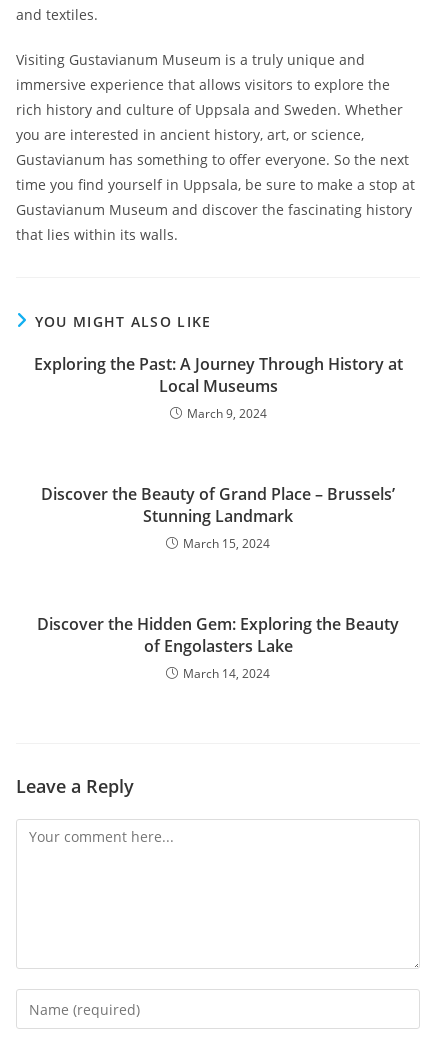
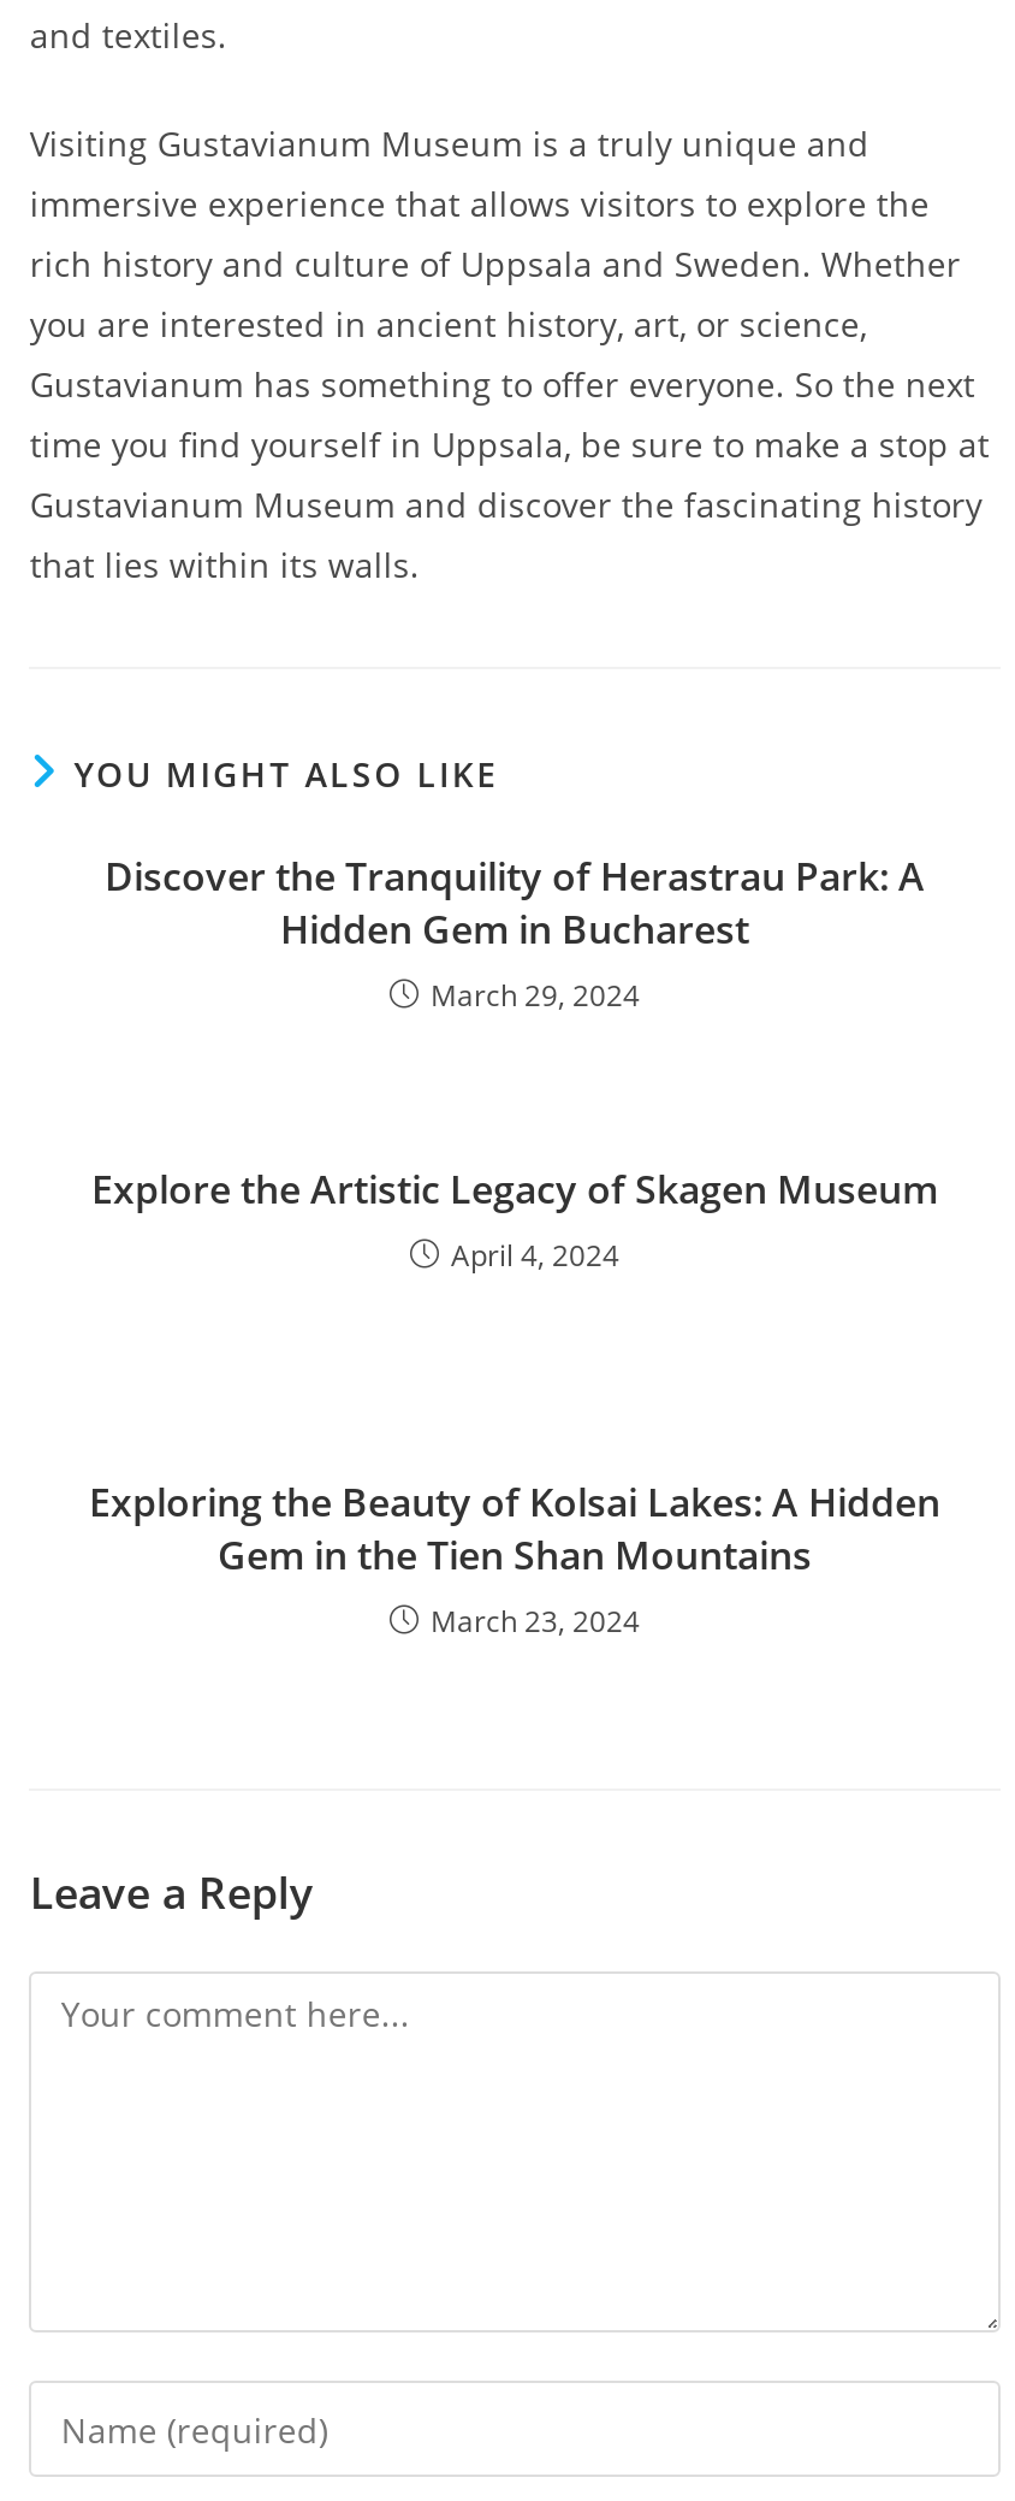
[33,353,402,422] Exploring the Past: A Journey Through History at | Local Museums | March 9, 2024 -> [105,850,925,1016] Discover the Tranquility of Herastrau Park: A | Hidden Gem in Bucharest | March 29, 2024
[41,483,395,552] Discover the Beauty of Grand Place – Brussels’ | Stunning Landmark | March 15, 2024 -> [91,1163,938,1276] Explore the Artistic Legacy of Skagen Museum | April 4, 2024
[37,613,399,682] Discover the Hidden Gem: Exploring the Beauty | of Engolasters Lake | March 14, 2024 -> [89,1476,940,1642] Exploring the Beauty of Kolsai Lakes: A Hidden | Gem in the Tien Shan Mountains | March 23, 2024

